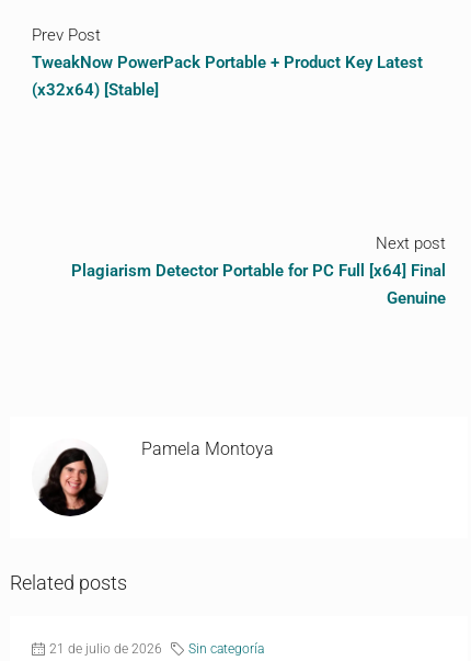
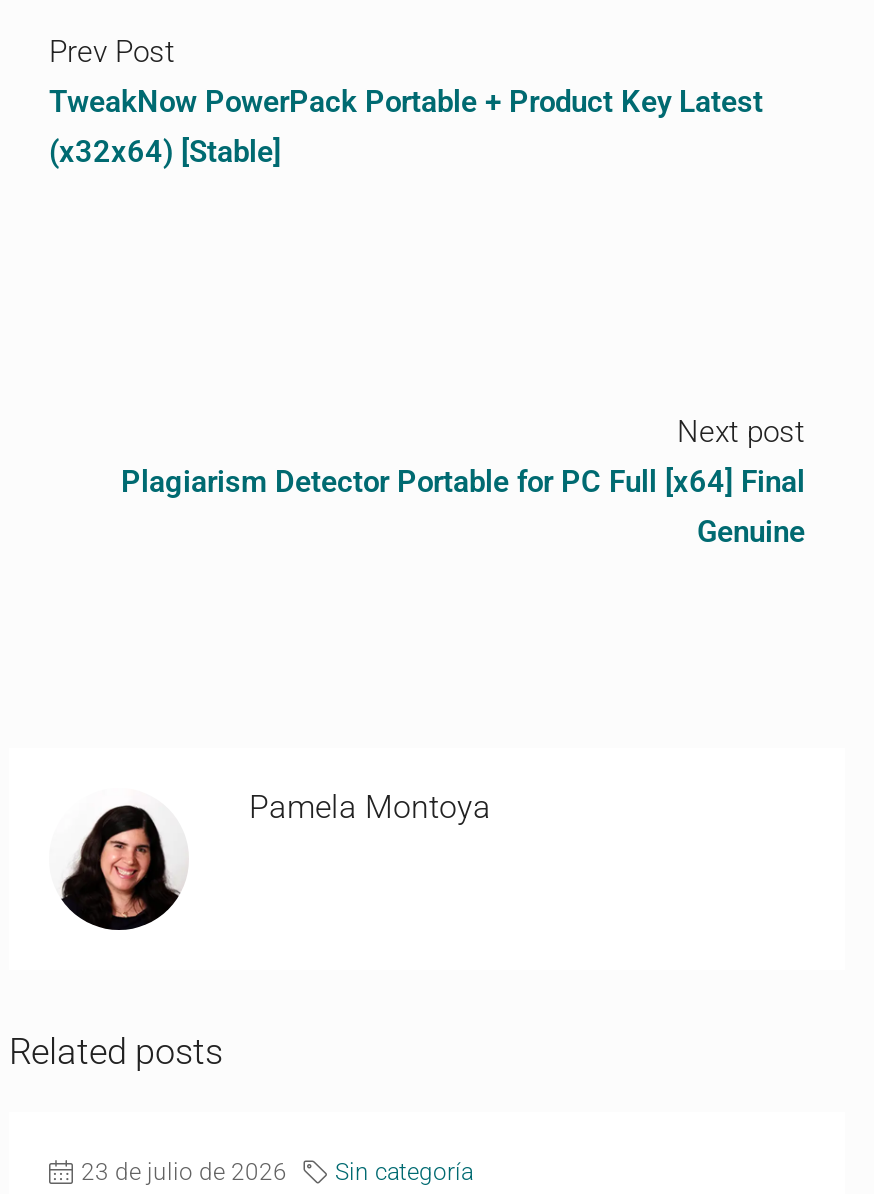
[49,641,264,657] 21 de julio de 2026 Sin categoría -> [81,1158,473,1186] 23 de julio de 2026 Sin categoría

